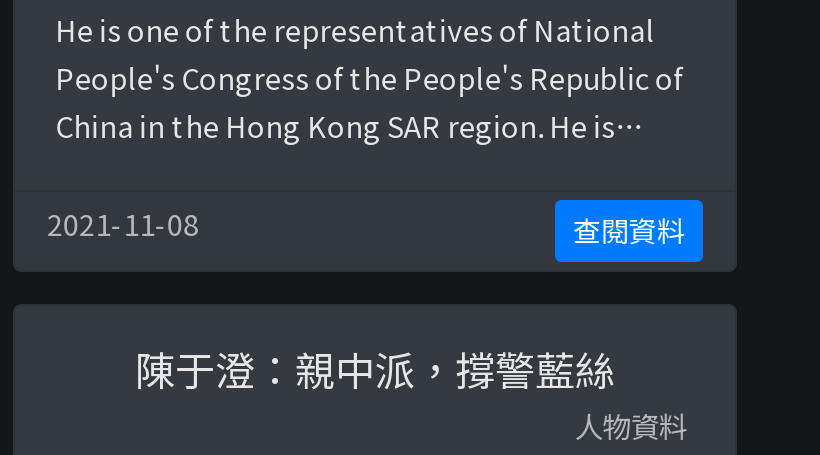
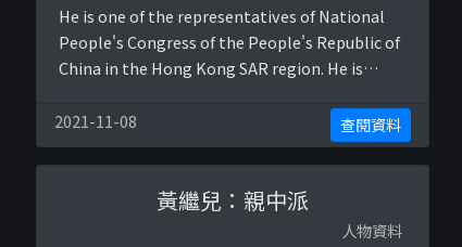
[135,340,615,398] 陳于澄：親中派，撐警藍絲 -> [157,184,309,216] 黃繼兒：親中派

